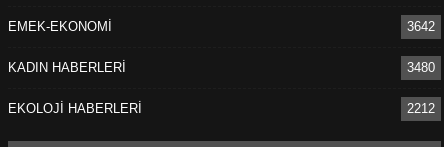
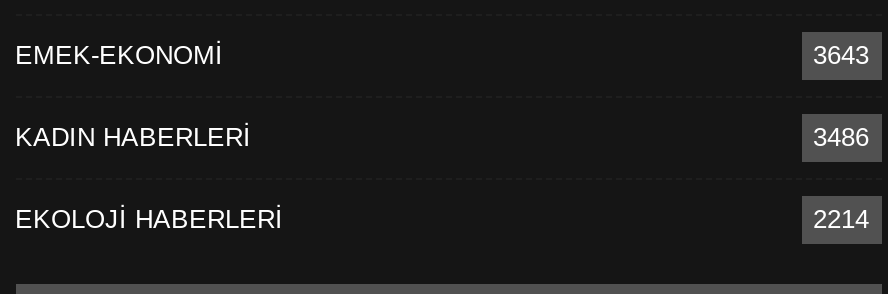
[406,19,434,34] 3642 -> [813,39,869,69] 3643
[406,60,434,75] 3480 -> [813,121,869,151] 3486
[406,101,434,116] 2212 -> [813,203,869,233] 2214

